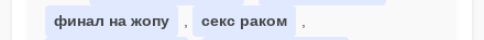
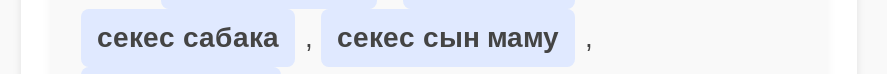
[54,12,287,29] финал на жопу | , секс раком -> [97,22,559,54] секес сабака | , секес сын маму

